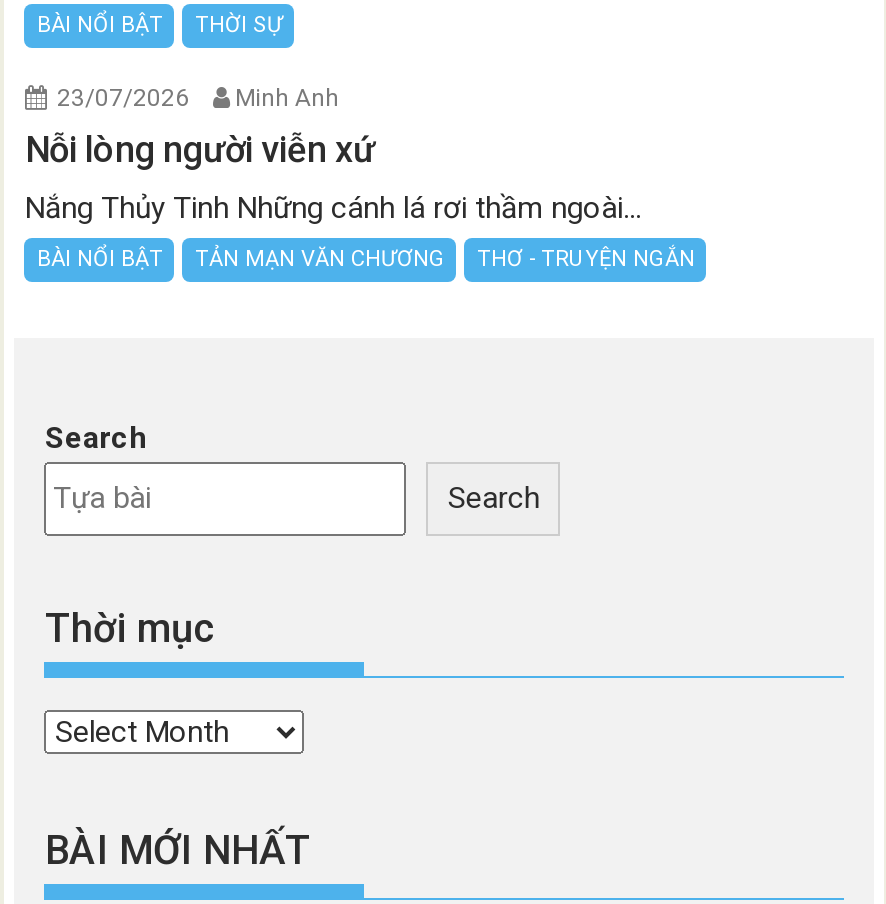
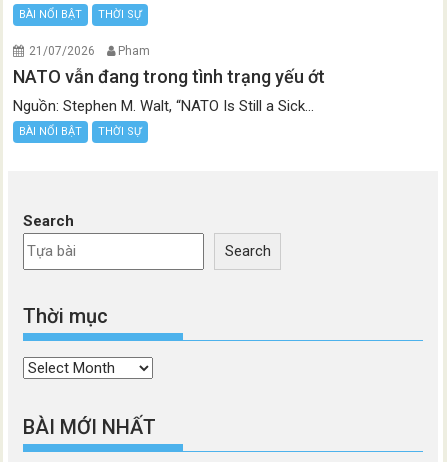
[25,84,375,170] 23/07/2026 | Minh Anh | Nỗi lòng người viễn xứ -> [13,44,325,87] 21/07/2026 | Pham | NATO vẫn đang trong tình trạng yếu ớt
[25,190,641,226] Nắng Thủy Tinh Những cánh lá rơi thầm ngoài... -> [13,97,314,115] Nguồn: Stephen M. Walt, “NATO Is Still a Sick...
[195,246,695,272] TẢN MẠN VĂN CHƯƠNG | THƠ - TRUYỆN NGẮN -> [98,125,142,138] THỜI SỰ

